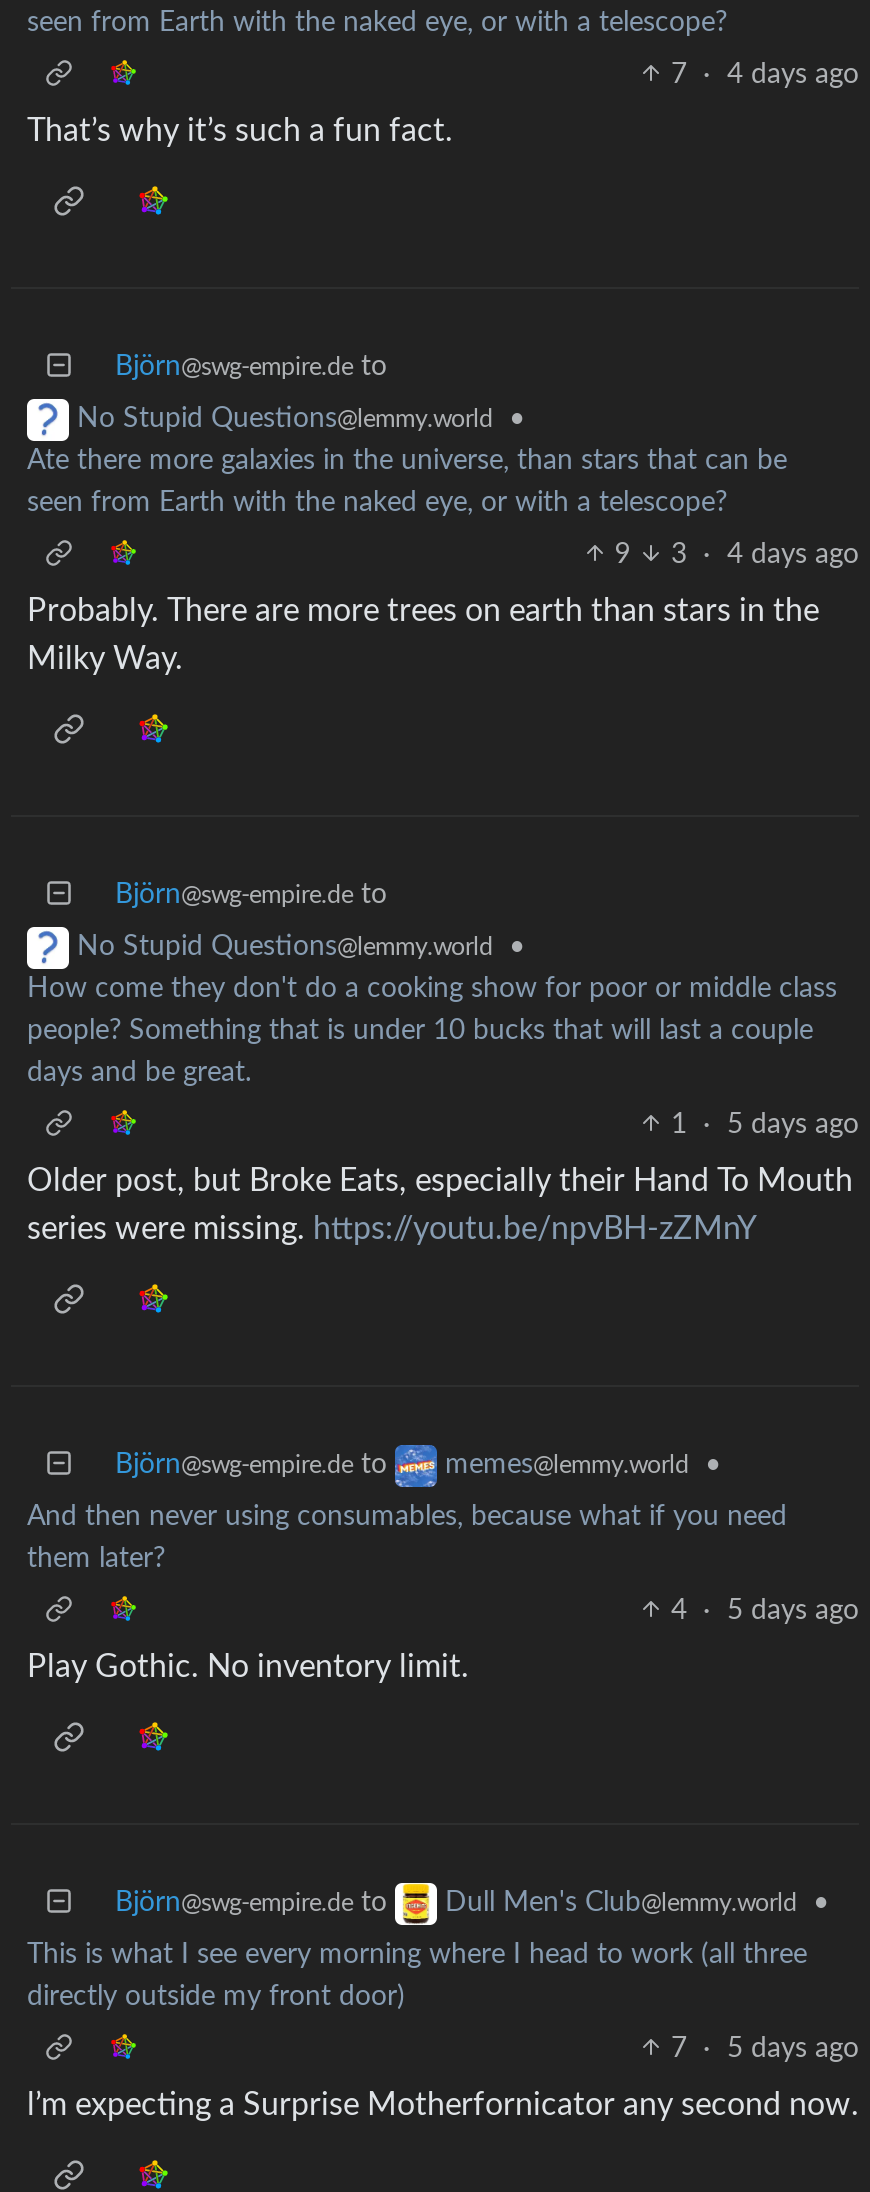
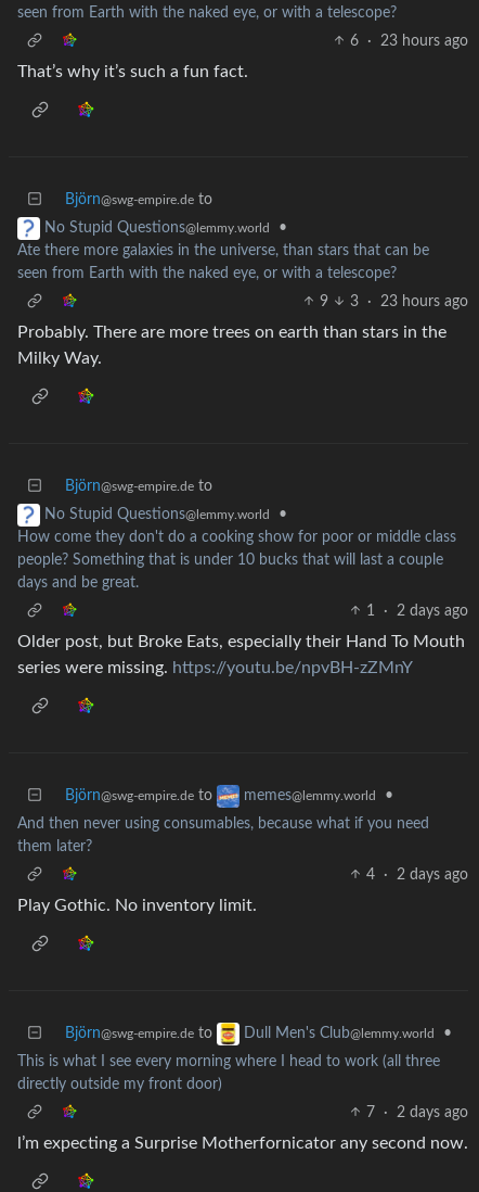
[671,60,859,88] 7 · 4 days ago -> [350,33,468,48] 6 · 23 hours ago
[615,540,859,568] 9 3 · 4 days ago -> [319,294,468,309] 9 3 · 23 hours ago
[671,1110,859,1138] 1 · 5 days ago -> [366,603,468,618] 1 · 2 days ago
[671,1596,859,1624] 4 · 5 days ago -> [366,867,468,882] 4 · 2 days ago
[671,2034,859,2062] 7 · 5 days ago -> [366,1105,468,1120] 7 · 2 days ago

